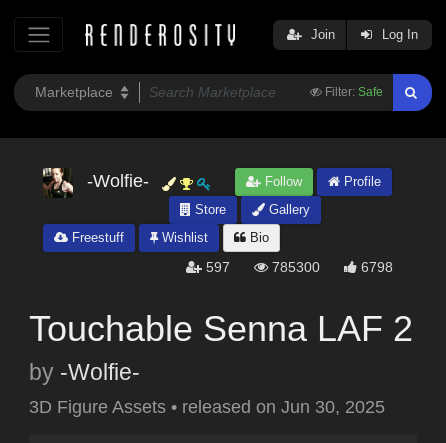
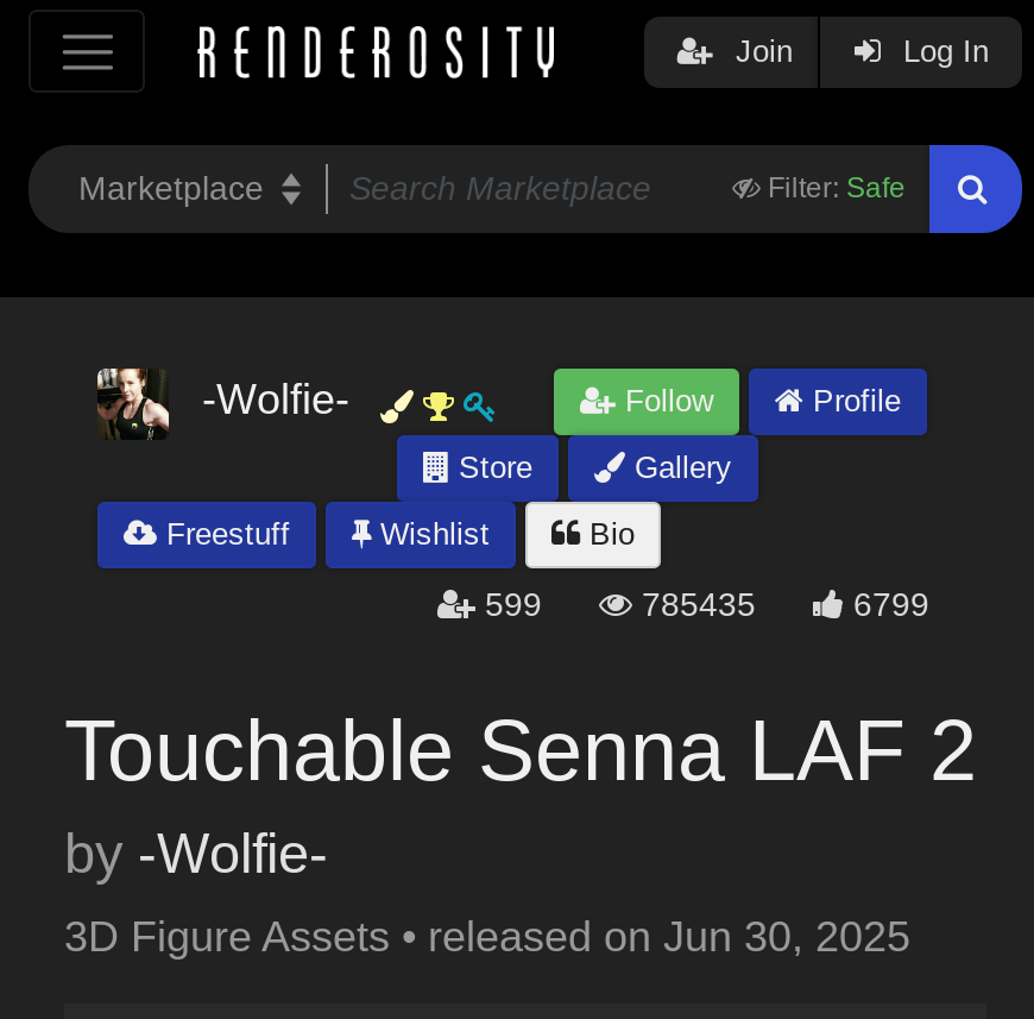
[202,259,230,275] 597 -> [475,585,542,624] 599
[268,259,320,275] 785300 -> [632,585,756,624] 785435
[357,259,393,275] 6798 -> [844,585,929,624] 6799

